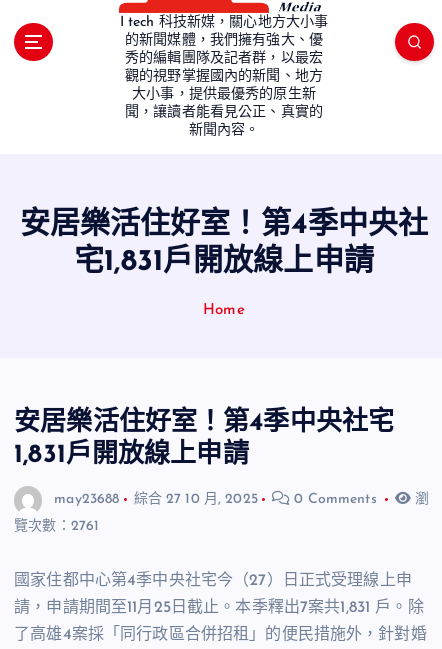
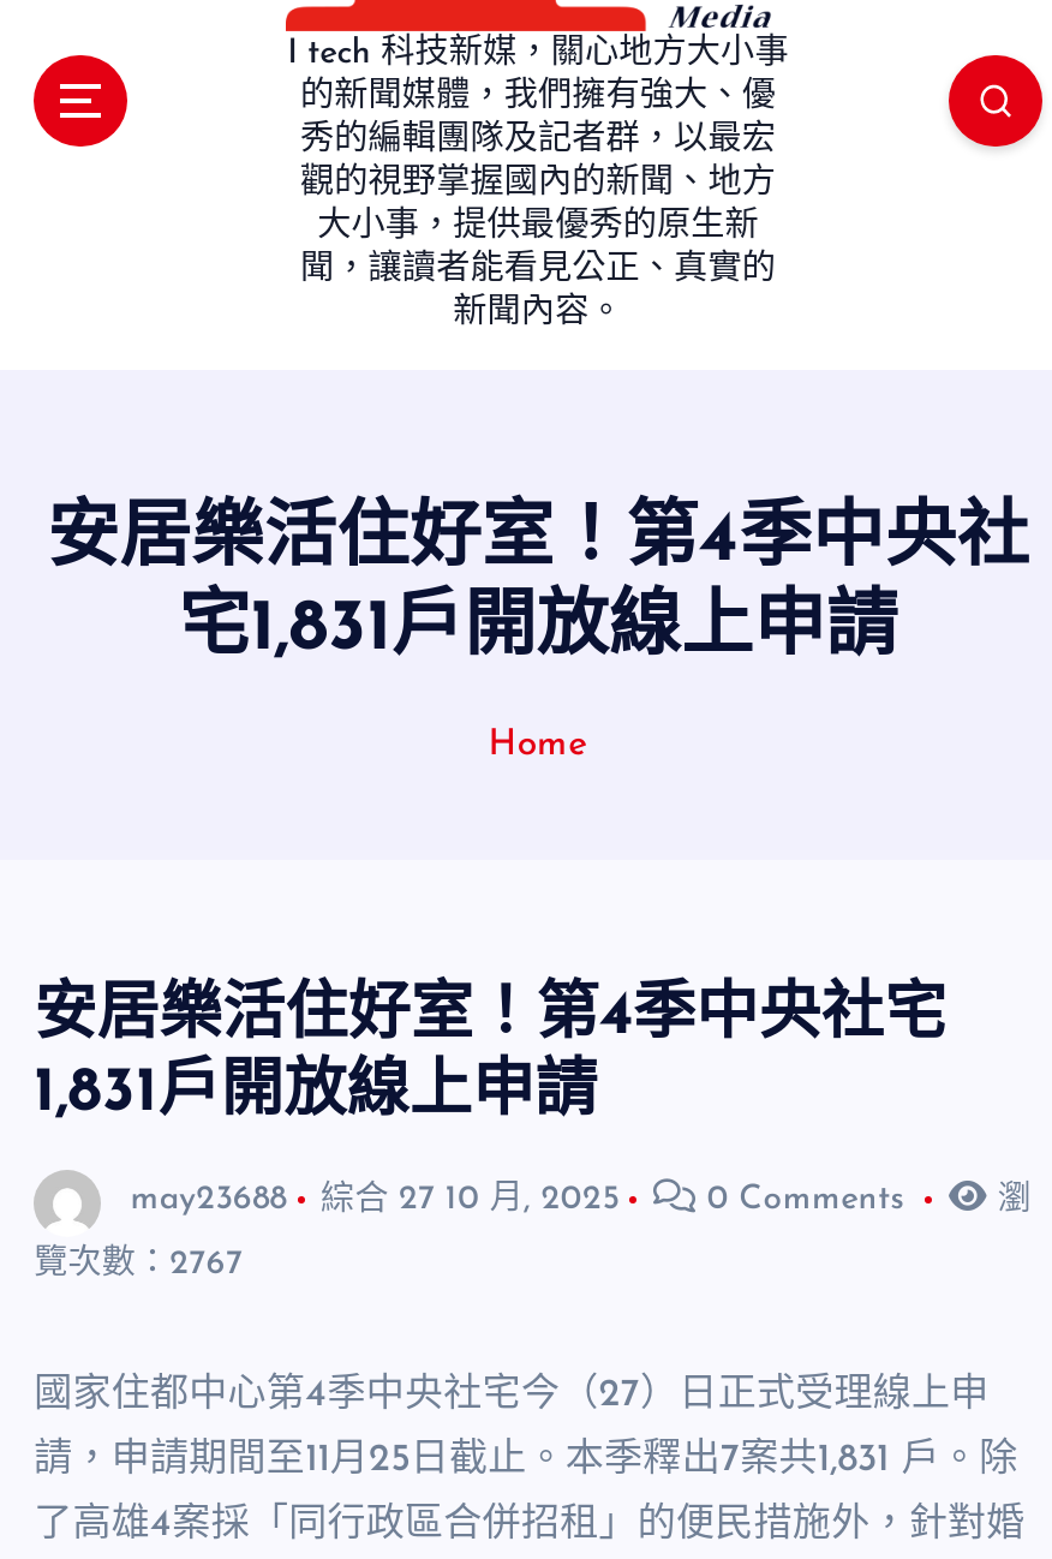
[14,519,99,534] 覽次數：2761 -> [34,1246,243,1282] 覽次數：2767

